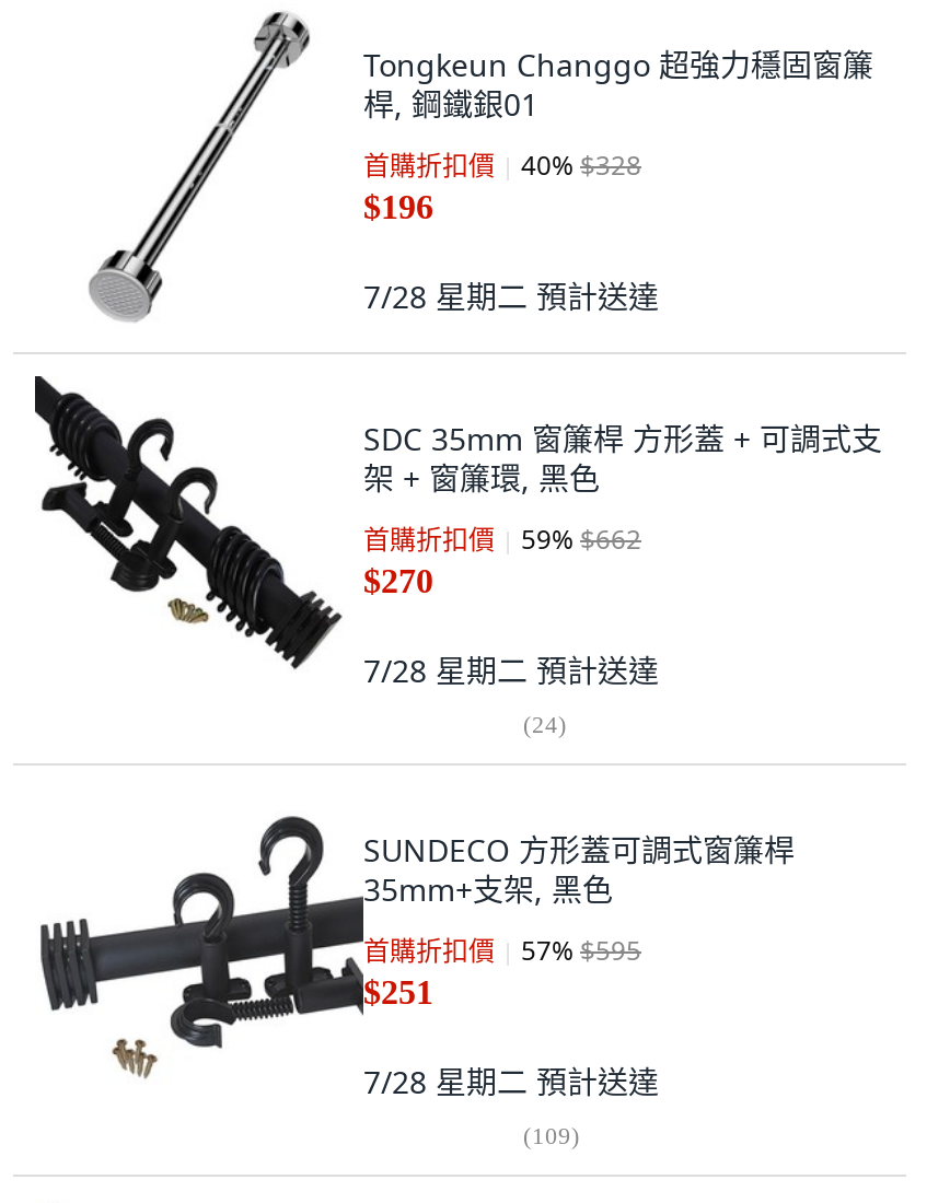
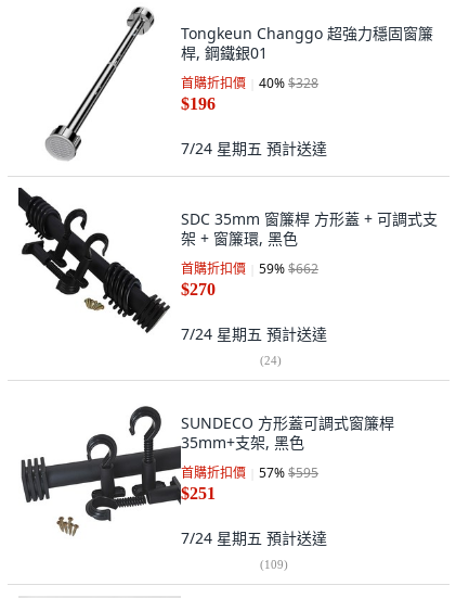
[363,276,659,317] 7/28 星期二預計送達 -> [181,138,327,158] 7/24 星期五預計送達
[363,650,659,691] 7/28 星期二預計送達 -> [181,323,327,344] 7/24 星期五預計送達
[363,1061,659,1102] 7/28 星期二預計送達 -> [181,527,327,548] 7/24 星期五預計送達

